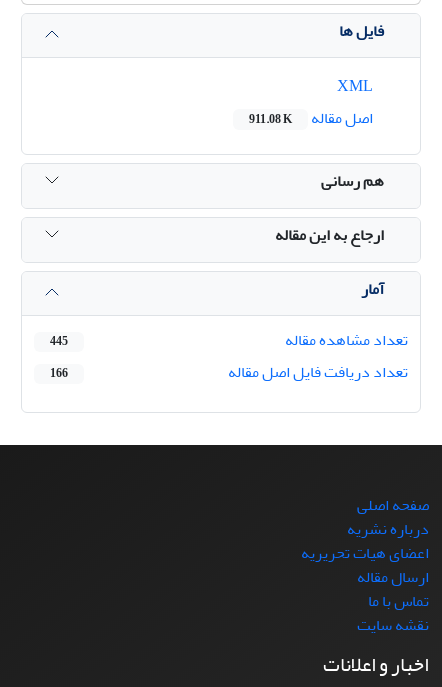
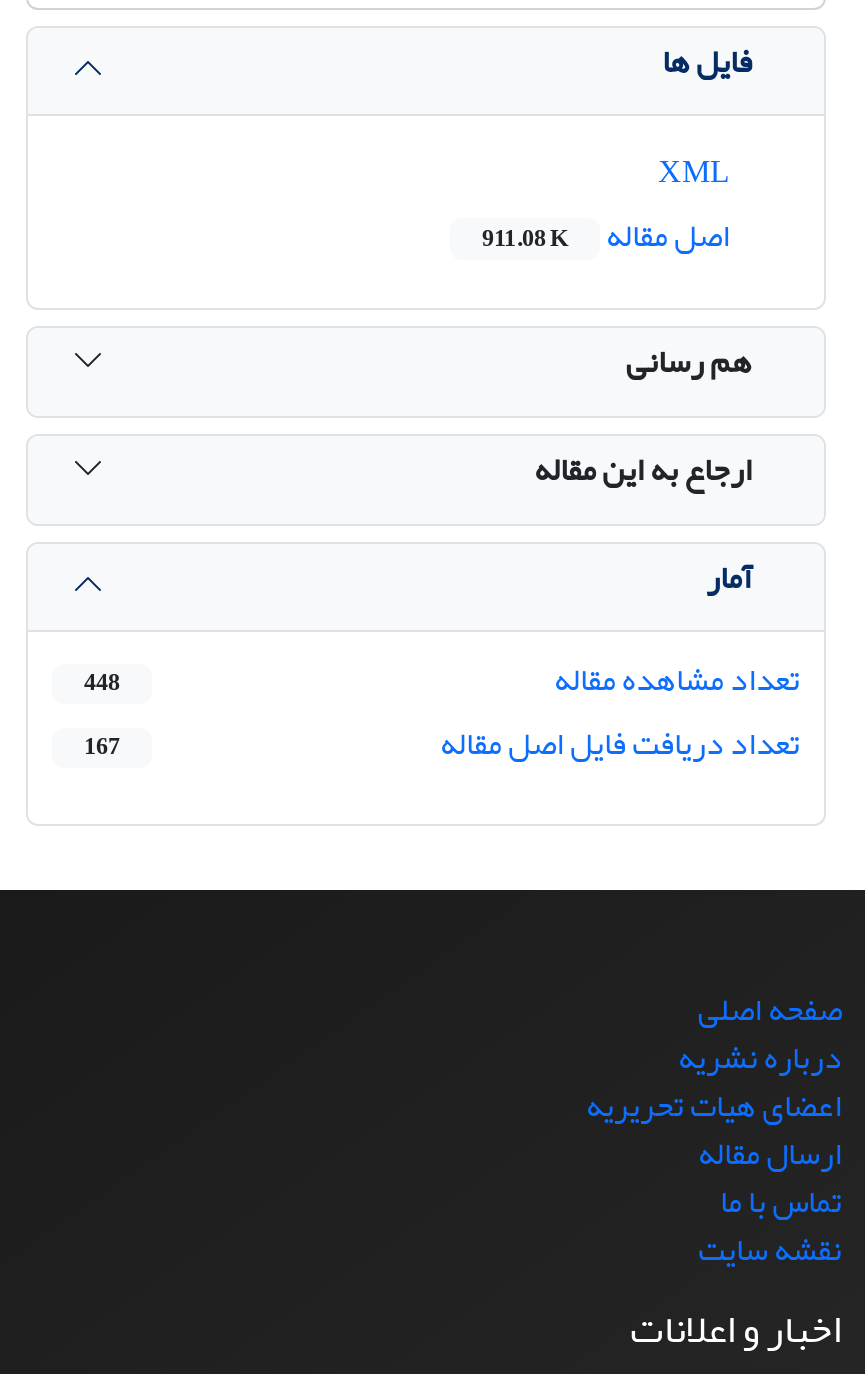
[50,330,68,353] 445 -> [84,660,120,706] 448
[50,362,68,385] 166 -> [84,724,120,770] 167

